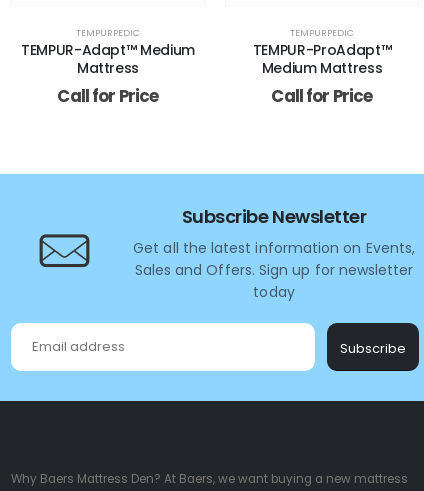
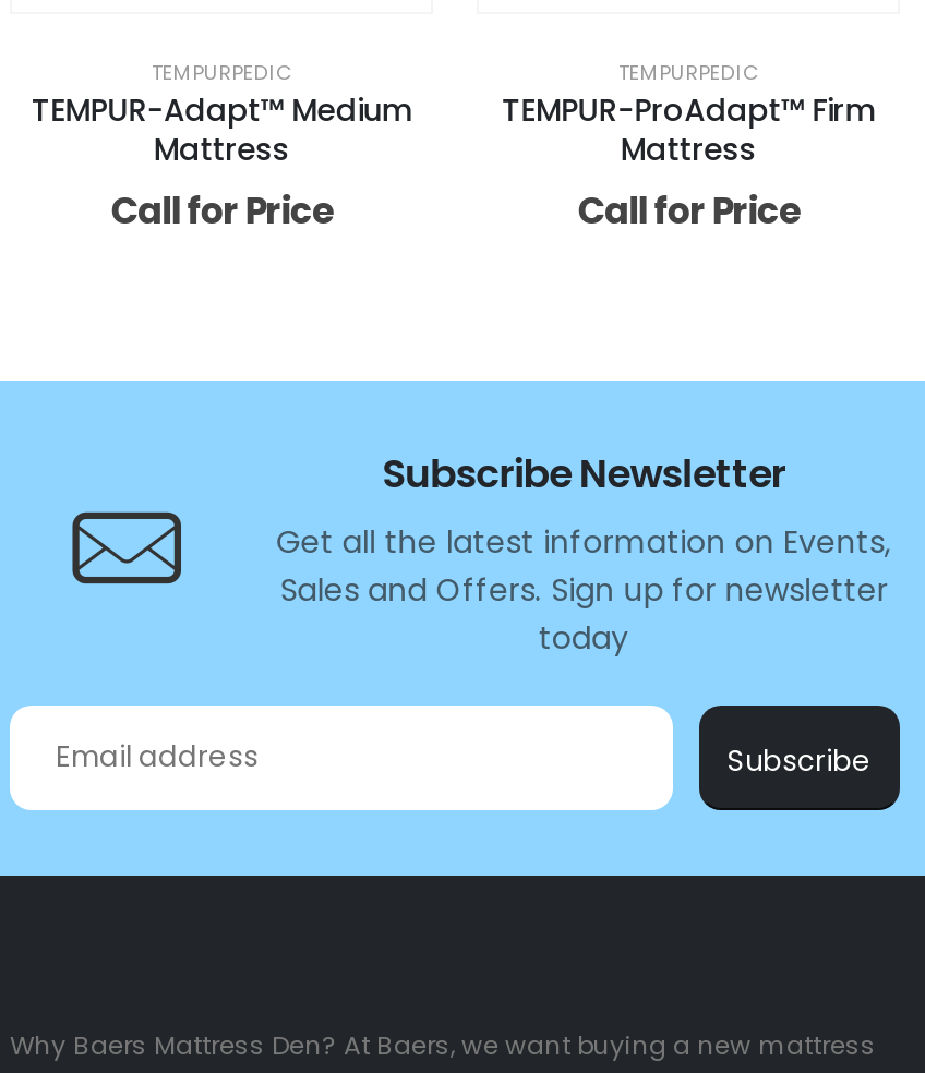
[253,40,391,78] TEMPUR-ProAdapt™ | Medium Mattress -> [502,90,874,173] TEMPUR-ProAdapt™ Firm | Mattress

